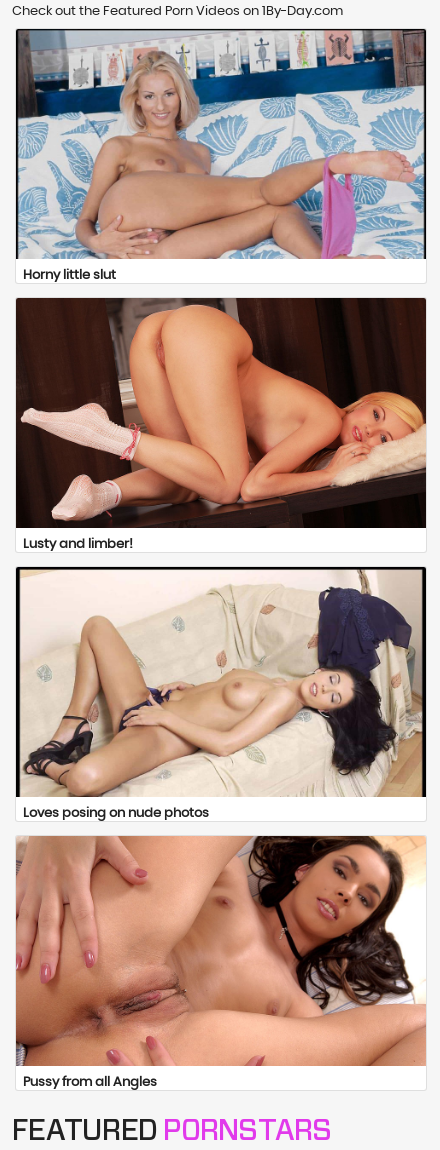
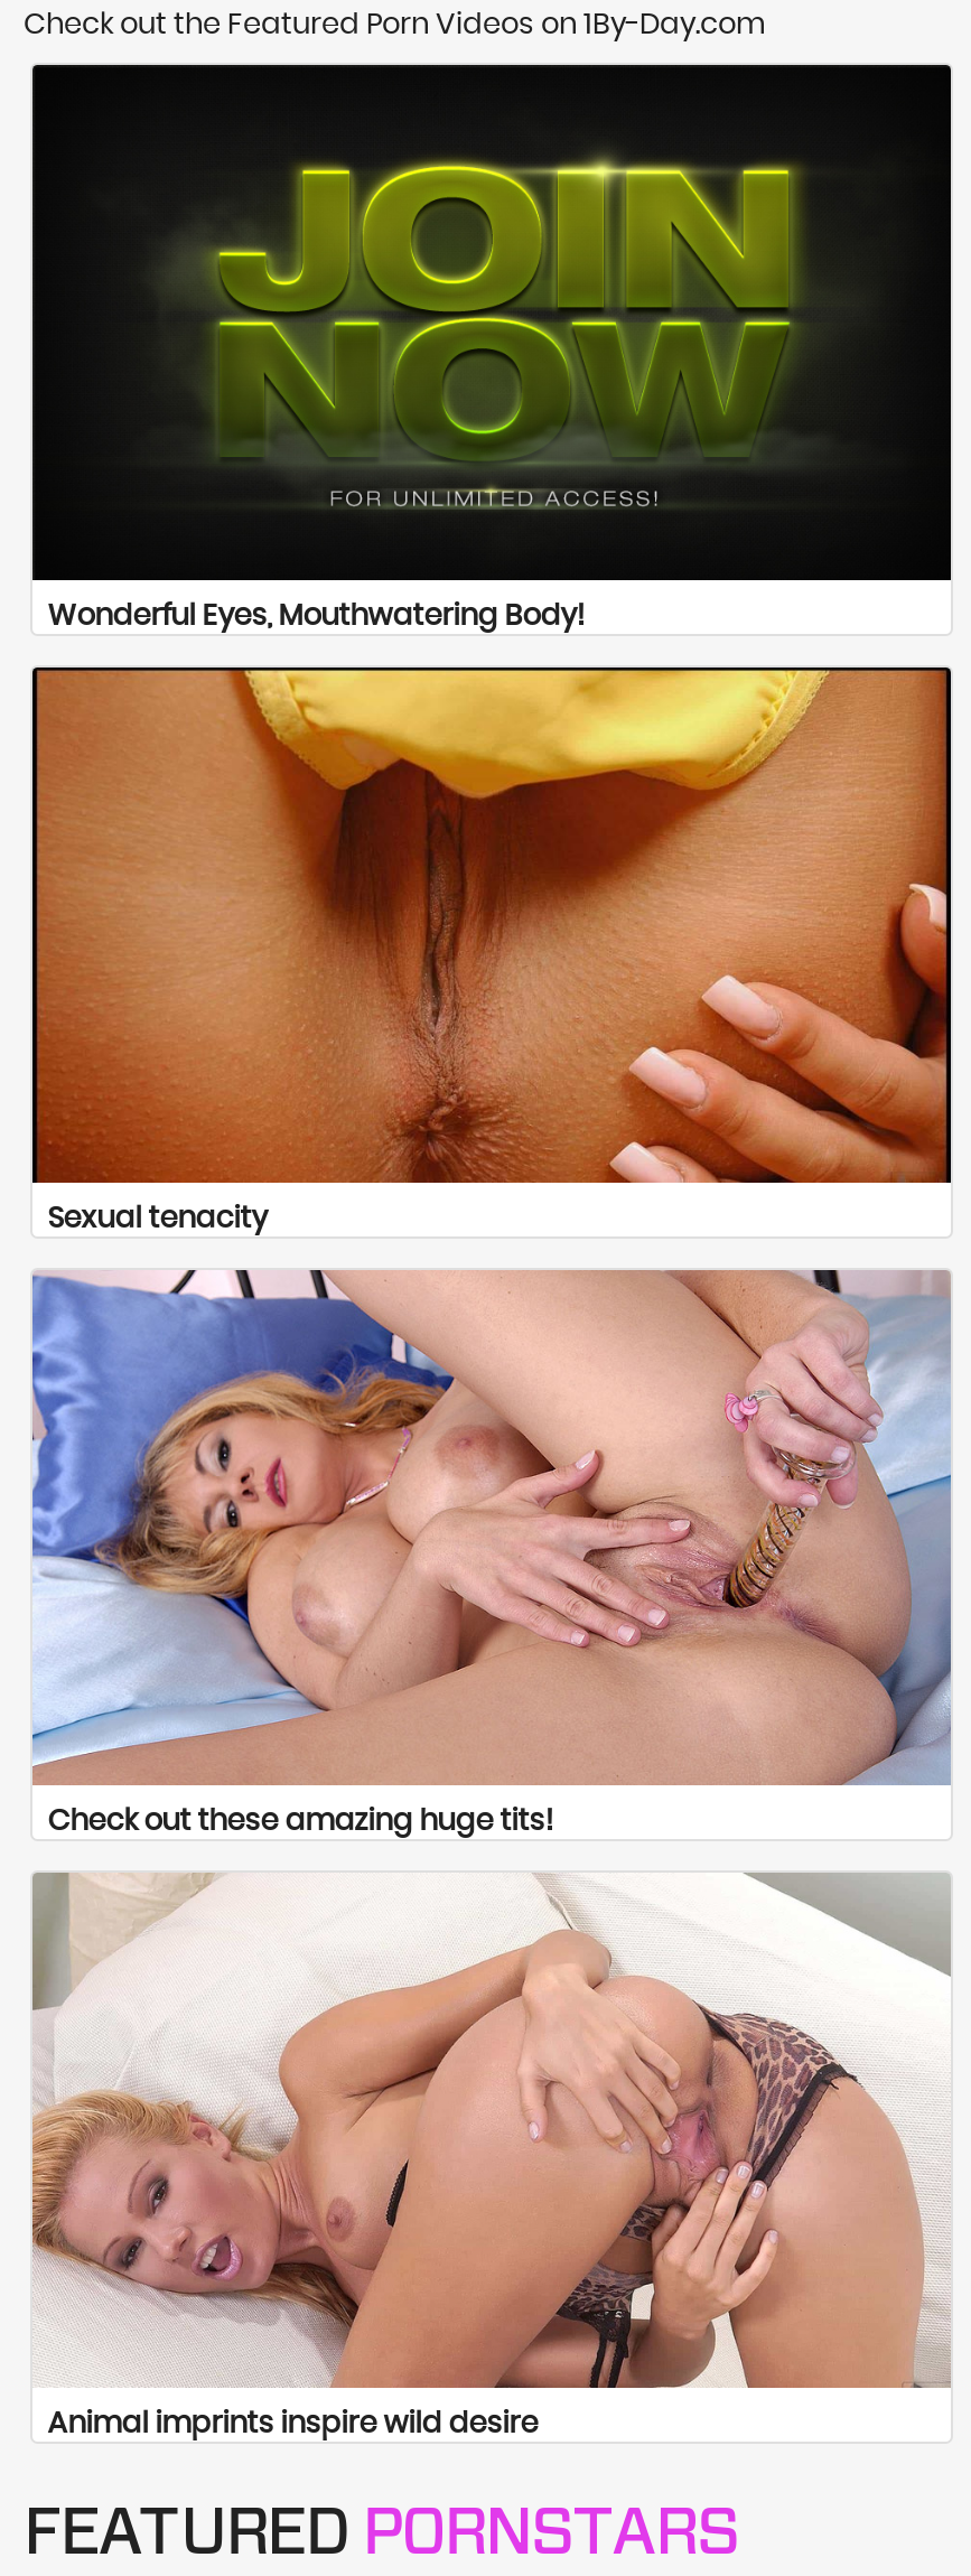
[18,29,424,282] [image] | Horny little slut -> [35,65,949,631] [image] | Wonderful Eyes, Mouthwatering Body!
[17,298,427,551] [image] | Lusty and limber! -> [35,668,953,1234] [image] | Sexual tenacity
[15,566,427,820] [image] | Loves posing on nude photos -> [30,1268,953,1837] [image] | Check out these amazing huge tits!
[15,835,426,1089] [image] | Pussy from all Angles -> [32,1873,951,2440] [image] | Animal imprints inspire wild desire

